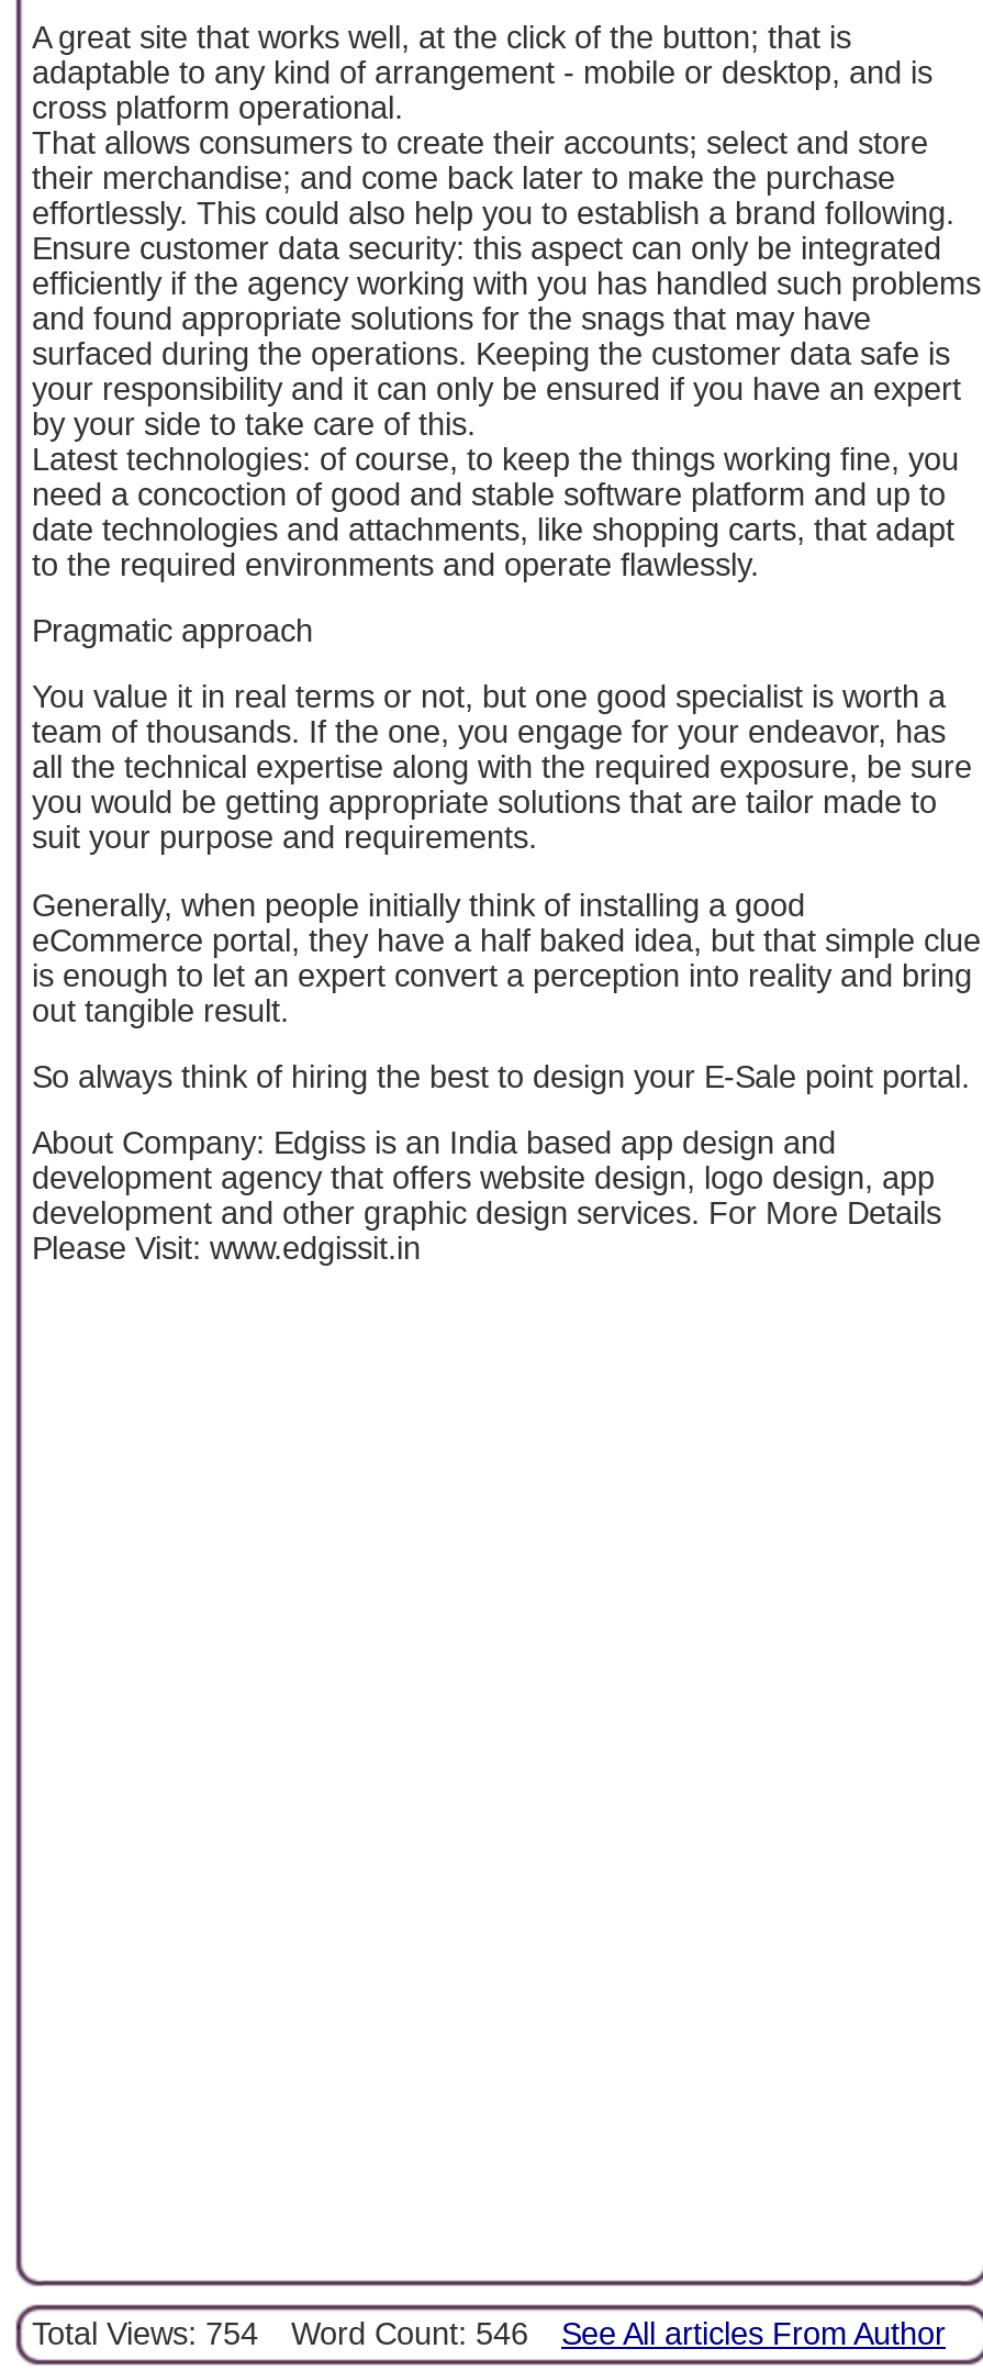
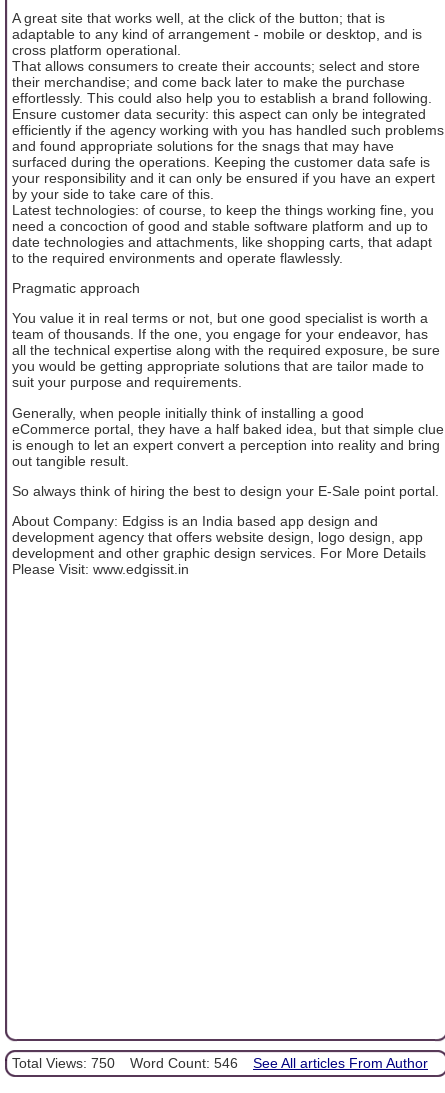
[32,2316,946,2351] Total Views: 754 Word Count: 546 See All articles From Author -> [12,1055,428,1071] Total Views: 750 Word Count: 546 See All articles From Author

